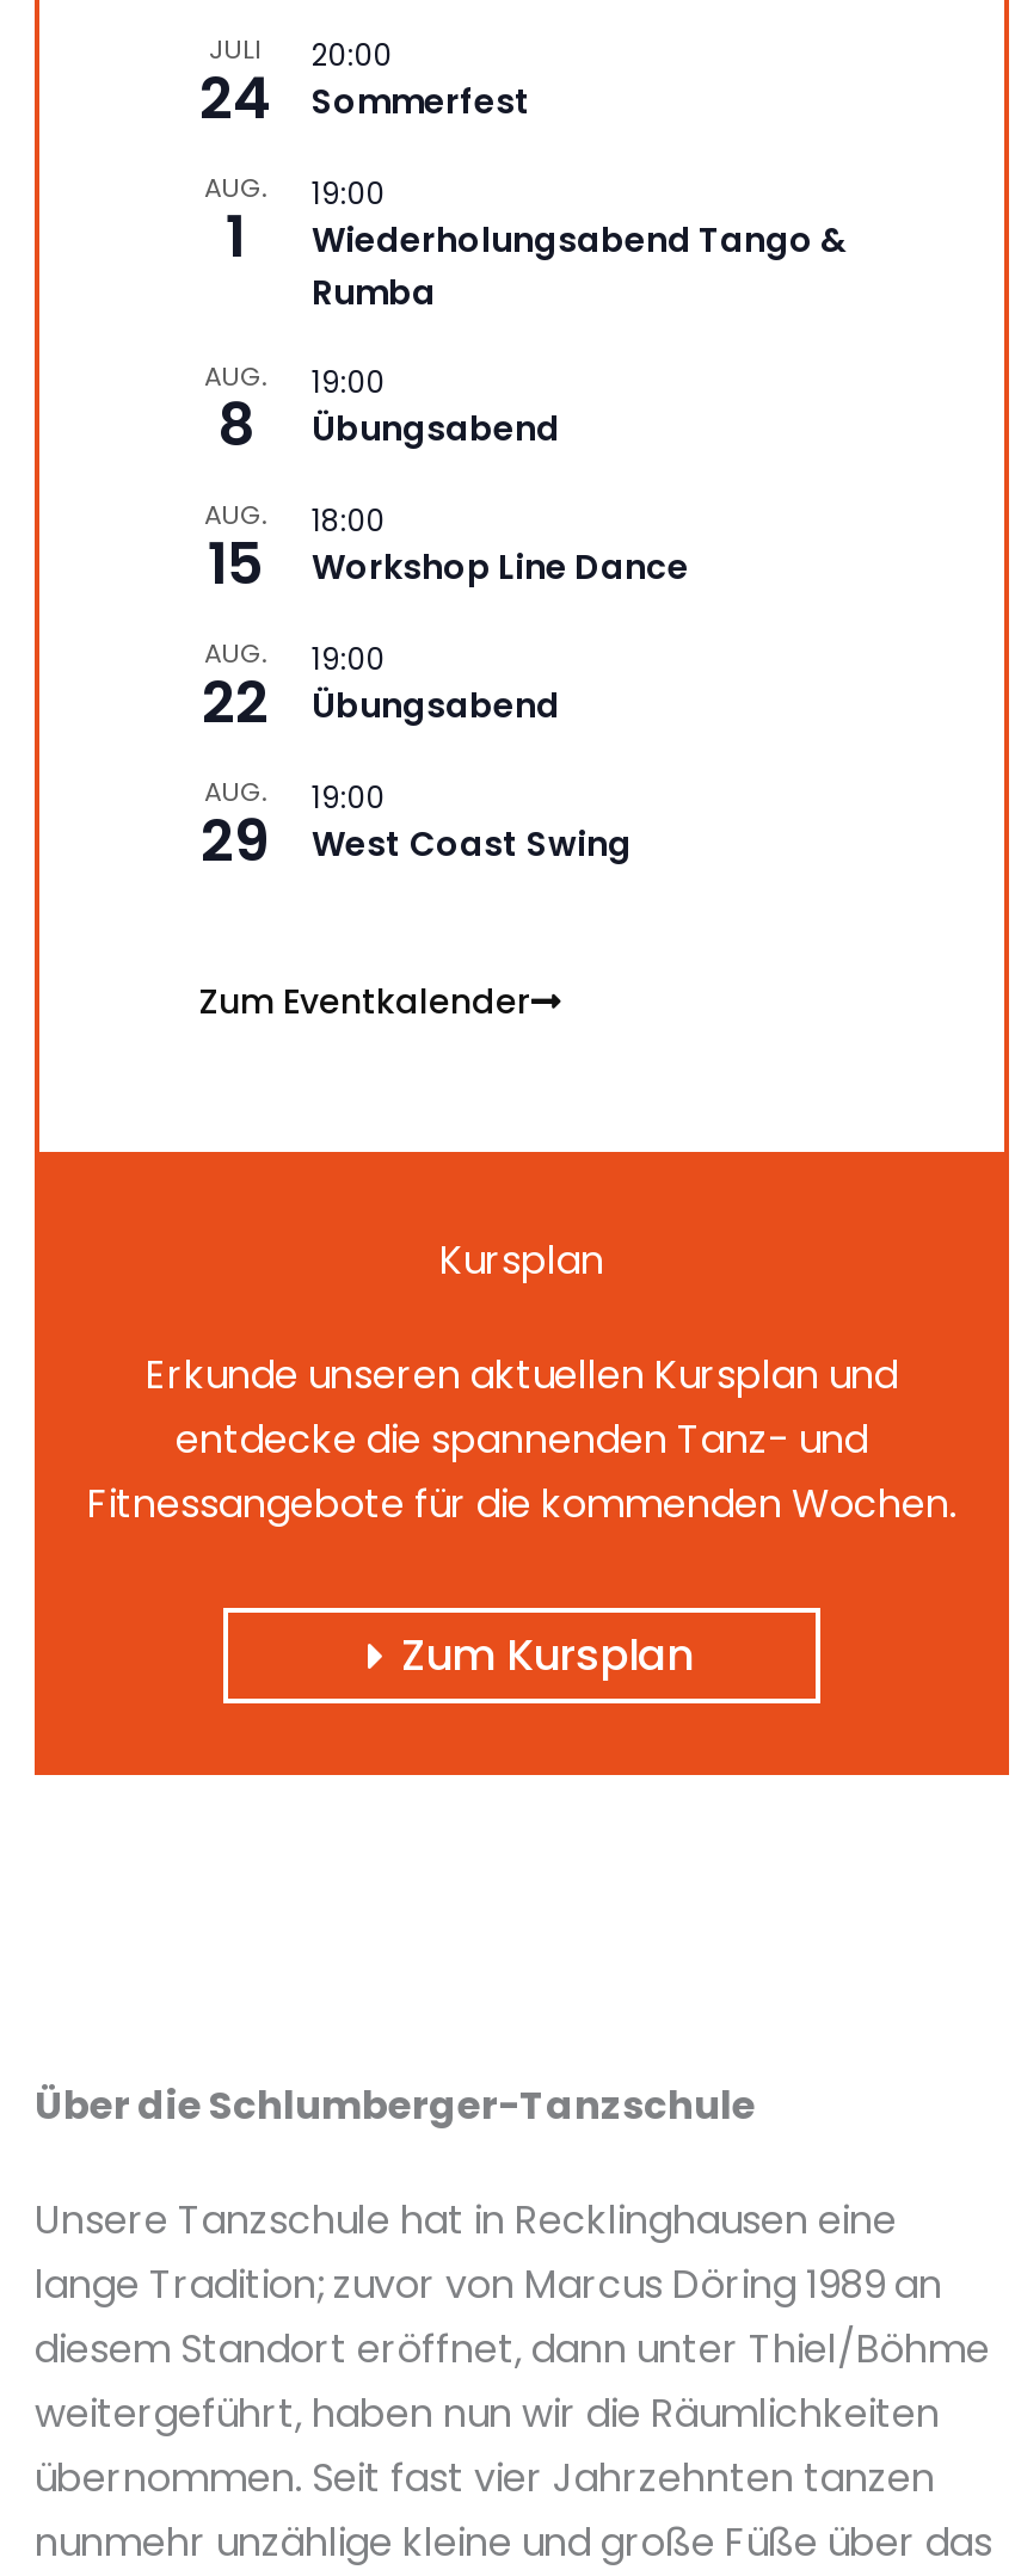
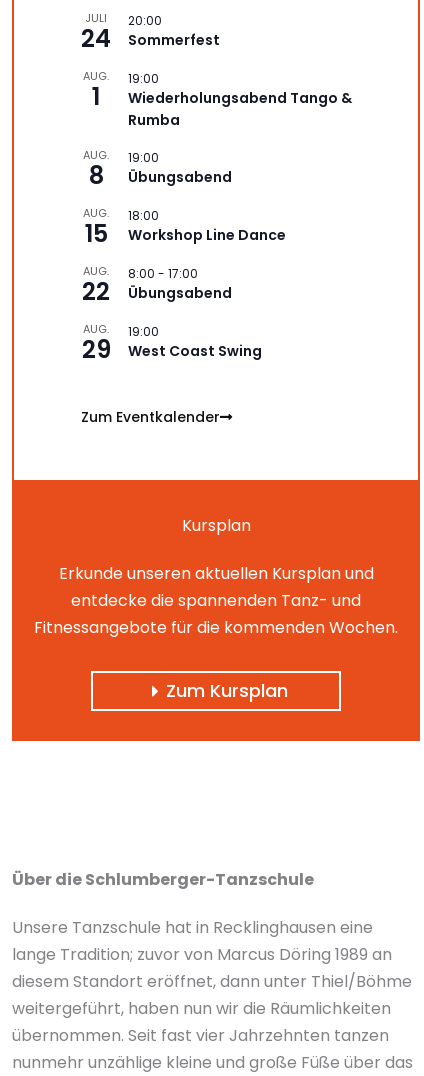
[204,634,386,679] AUG. 19:00 -> [83,262,198,281] AUG. 8:00 - 17:00

